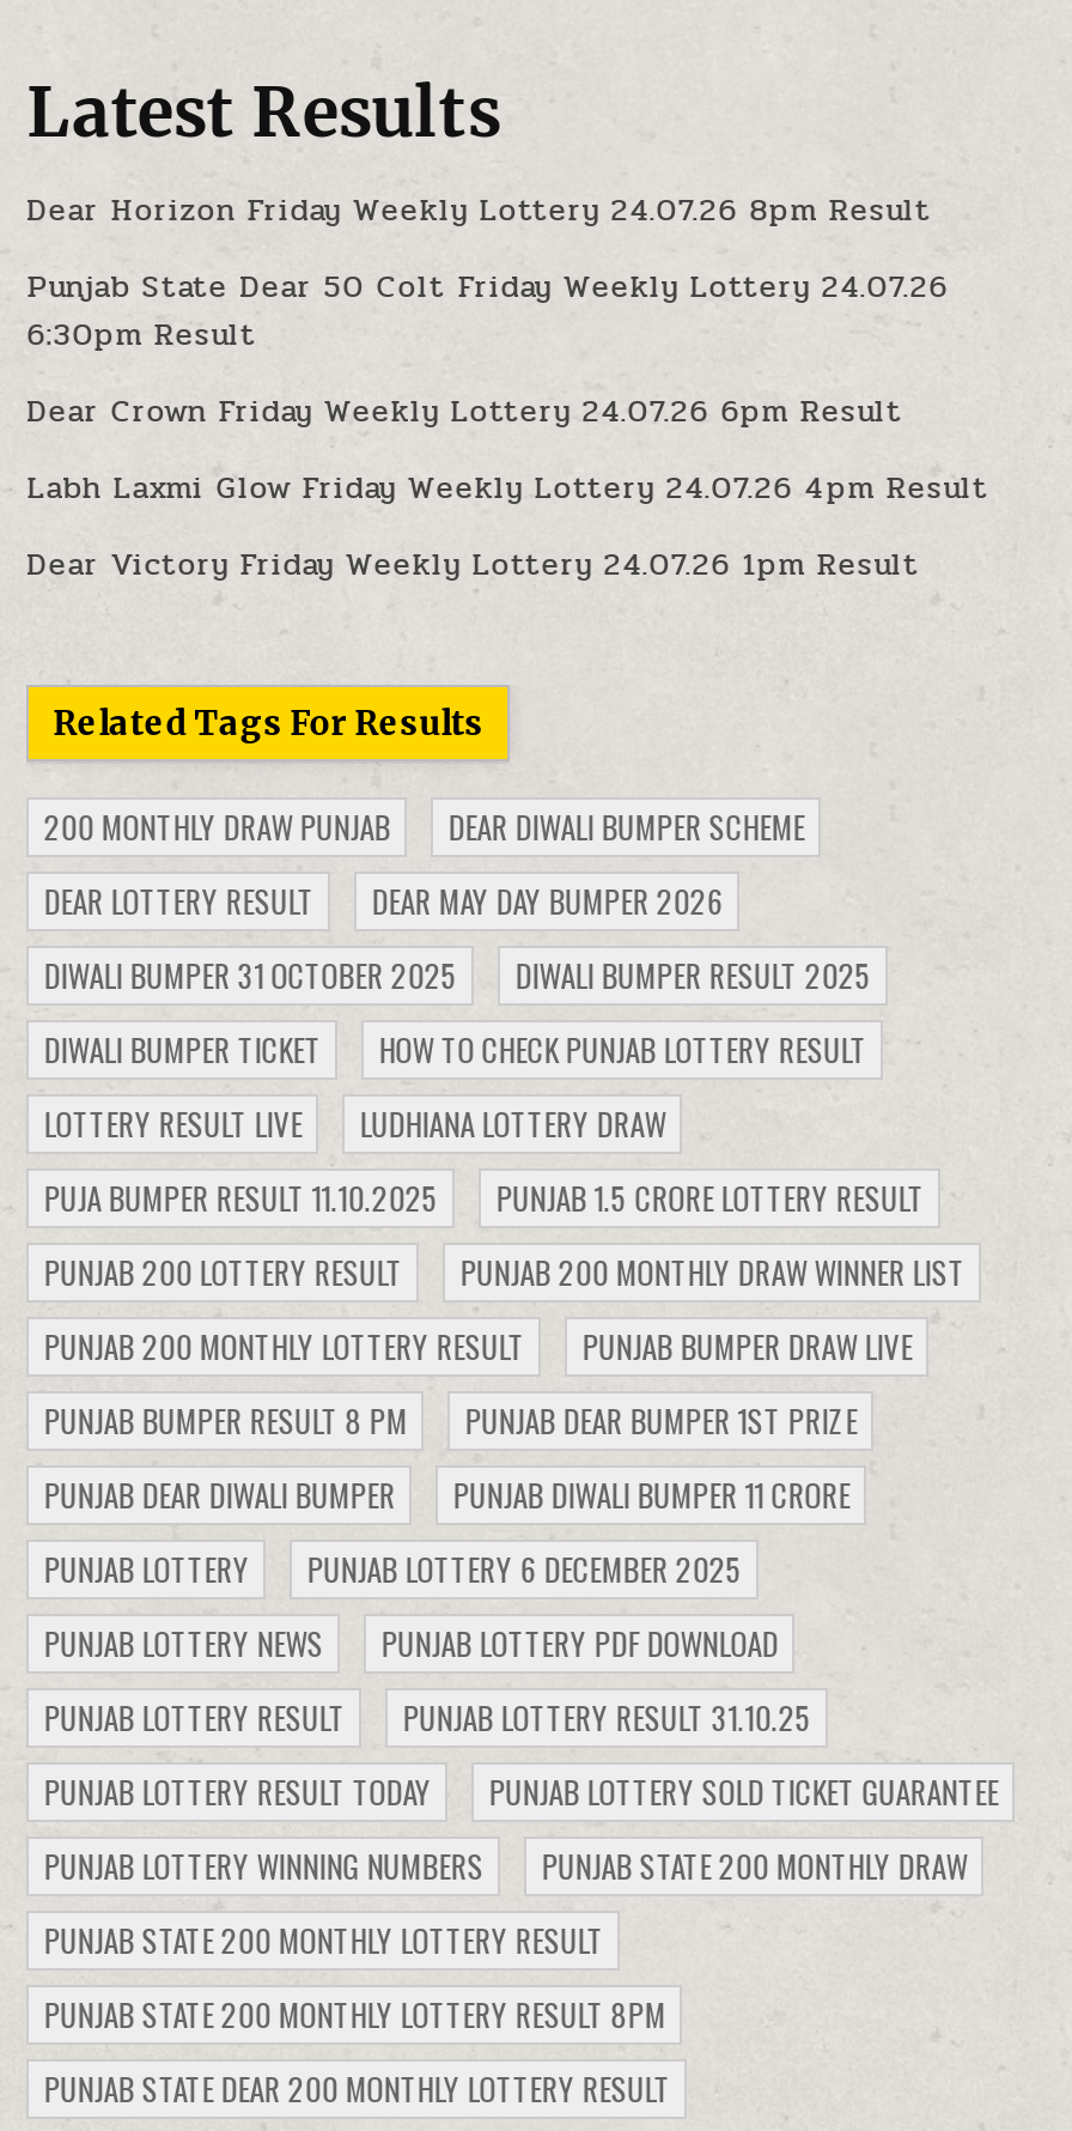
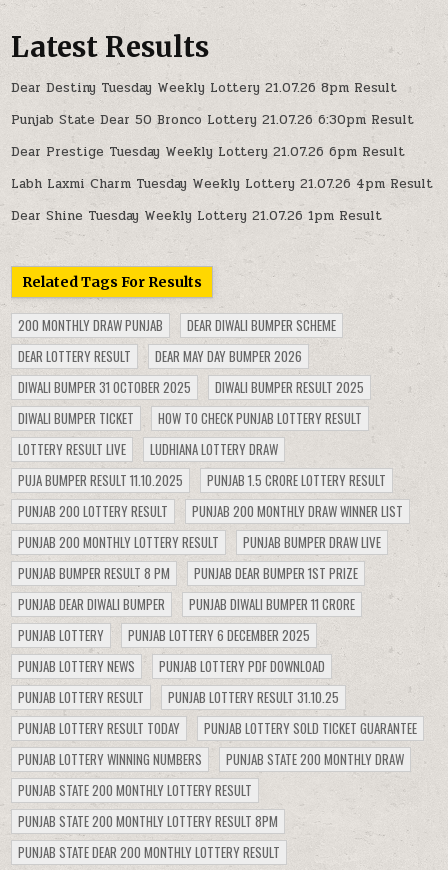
[27,186,931,233] Dear Horizon Friday Weekly Lottery 24.07.26 8pm Result -> [11,77,397,97] Dear Destiny Tuesday Weekly Lottery 21.07.26 8pm Result
[27,262,948,358] Punjab State Dear 50 Colt Friday Weekly Lottery 24.07.26 | 6:30pm Result -> [11,109,414,129] Punjab State Dear 50 Bronco Lottery 21.07.26 6:30pm Result
[27,387,903,435] Dear Crown Friday Weekly Lottery 24.07.26 6pm Result -> [11,141,405,161] Dear Prestige Tuesday Weekly Lottery 21.07.26 6pm Result
[27,463,989,511] Labh Laxmi Glow Friday Weekly Lottery 24.07.26 4pm Result -> [11,173,433,193] Labh Laxmi Charm Tuesday Weekly Lottery 21.07.26 4pm Result
[27,540,919,588] Dear Victory Friday Weekly Lottery 24.07.26 1pm Result -> [11,205,382,225] Dear Shine Tuesday Weekly Lottery 21.07.26 1pm Result

